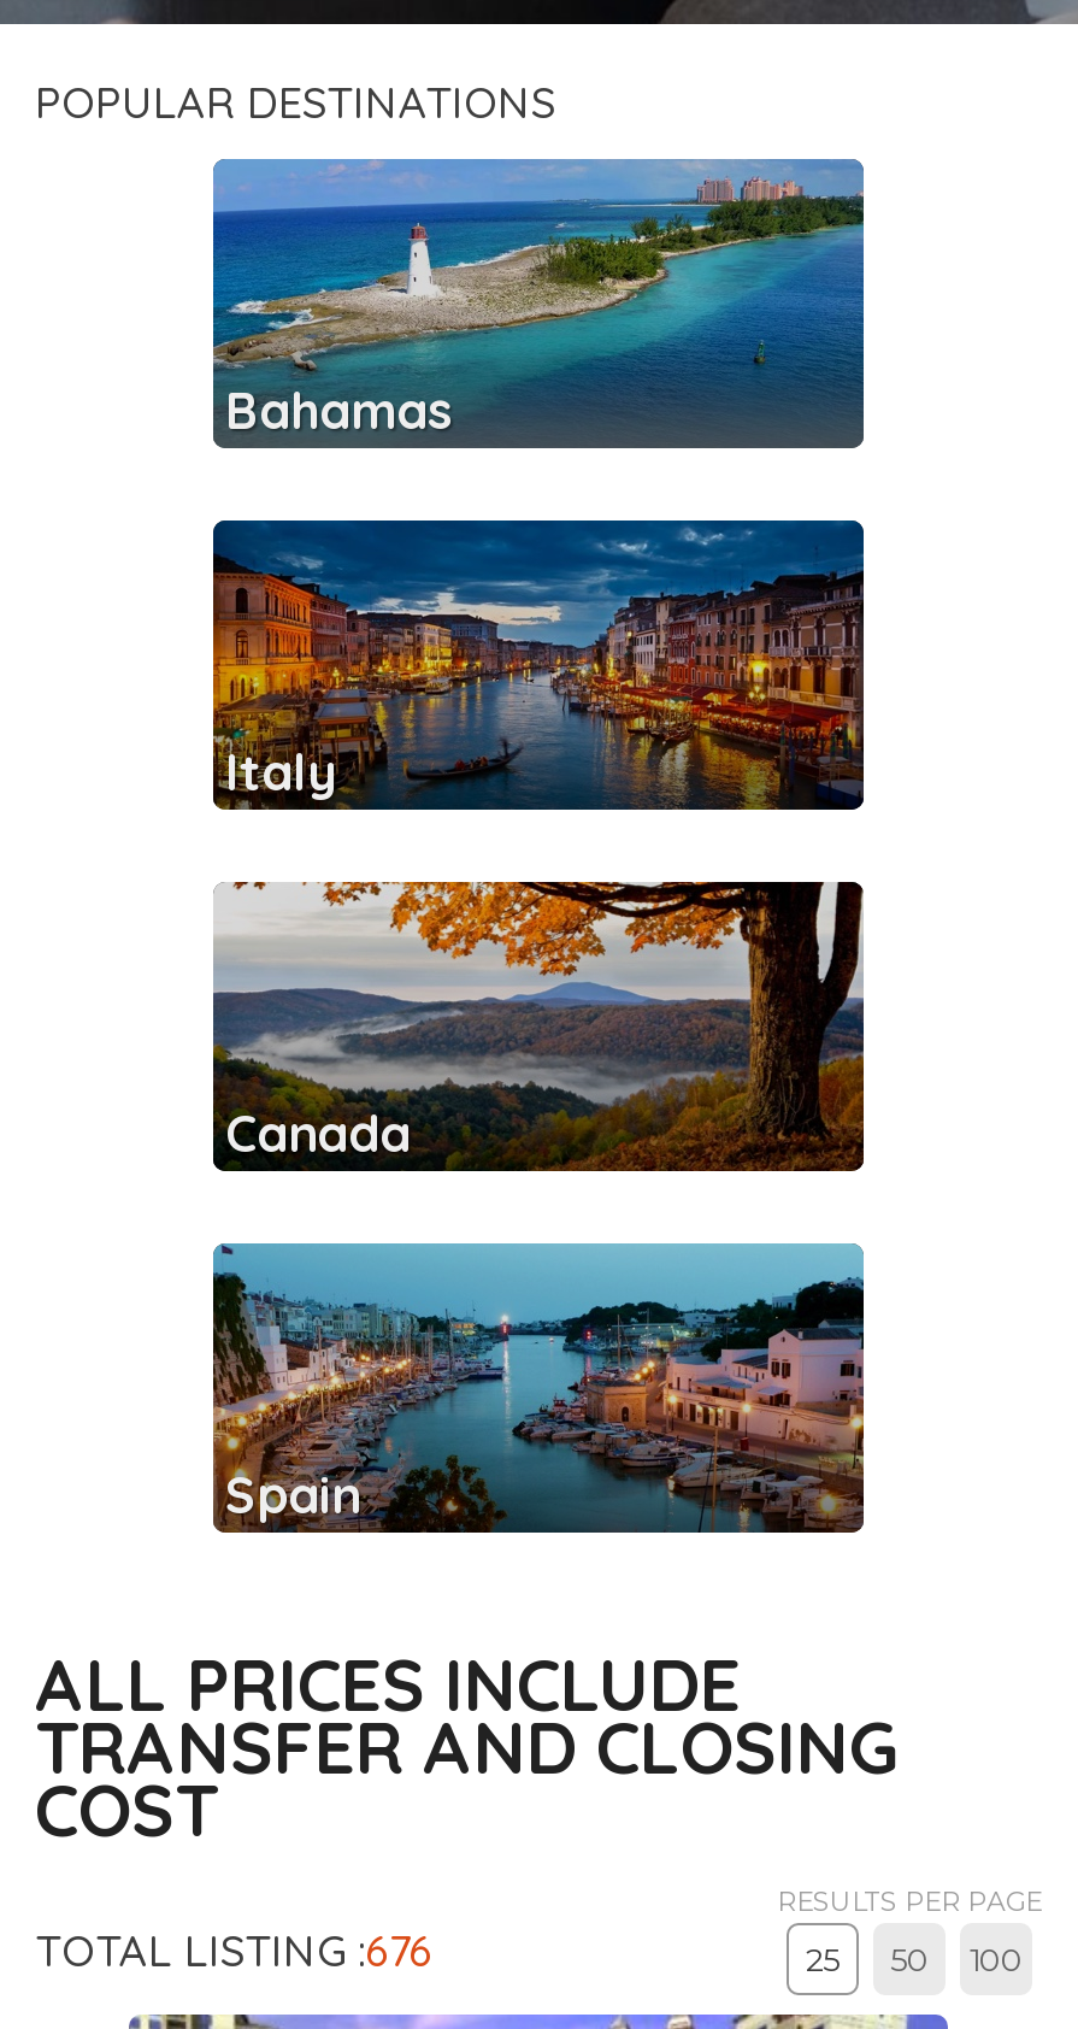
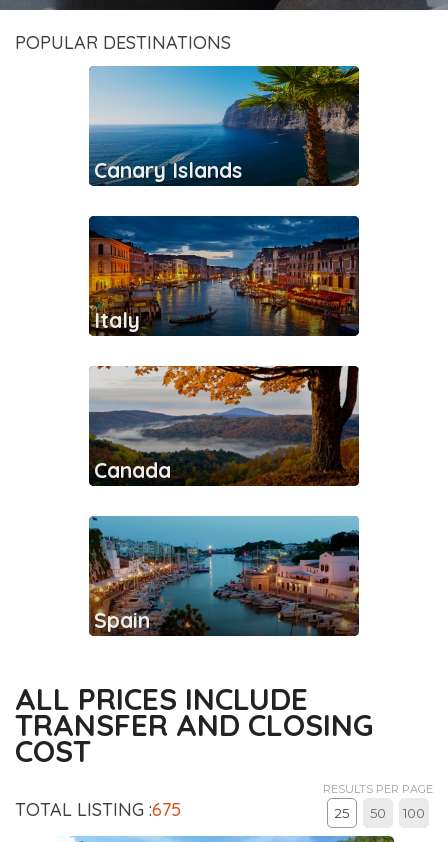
[211,157,866,448] [image] | Bahamas -> [89,65,360,186] [image] | Canary Islands
[35,1924,432,1979] TOTAL LISTING : 676 -> [15,798,181,821] TOTAL LISTING : 675

